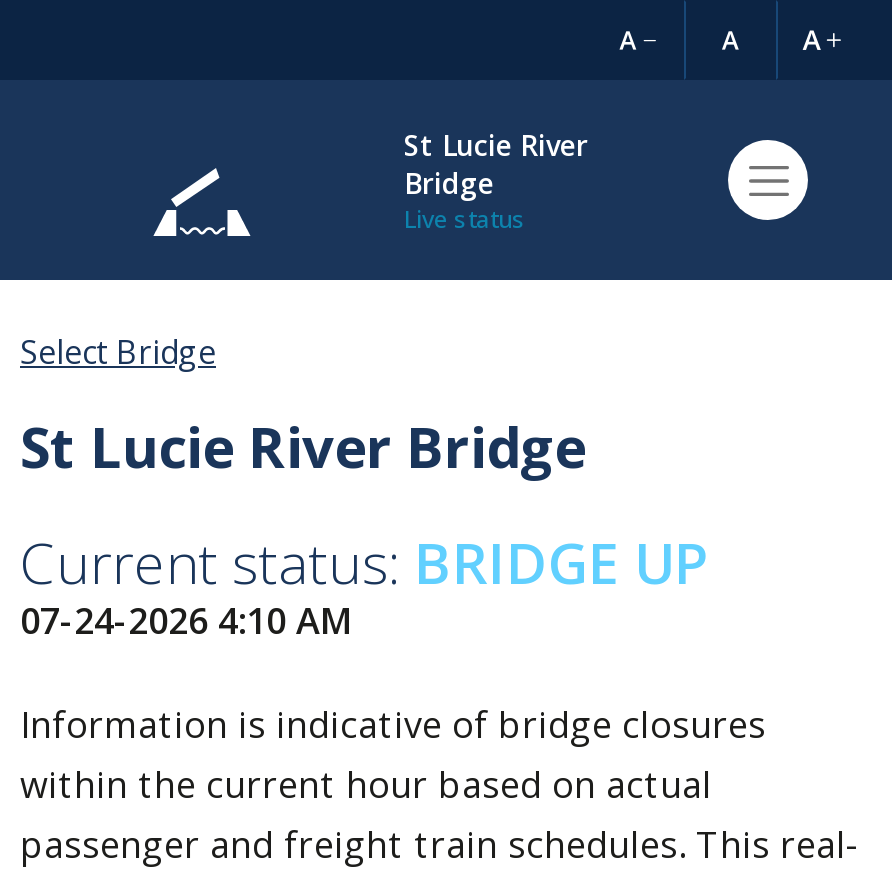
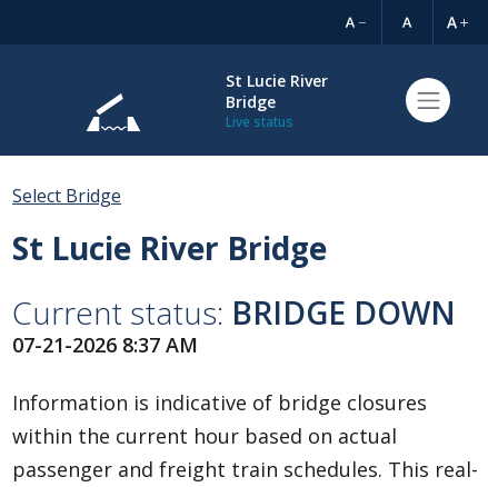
[20,524,710,600] Current status: BRIDGE UP -> [12,291,456,334] Current status: BRIDGE DOWN
[20,596,354,644] 07-24-2026 4:10 AM -> [12,331,198,358] 07-21-2026 8:37 AM

